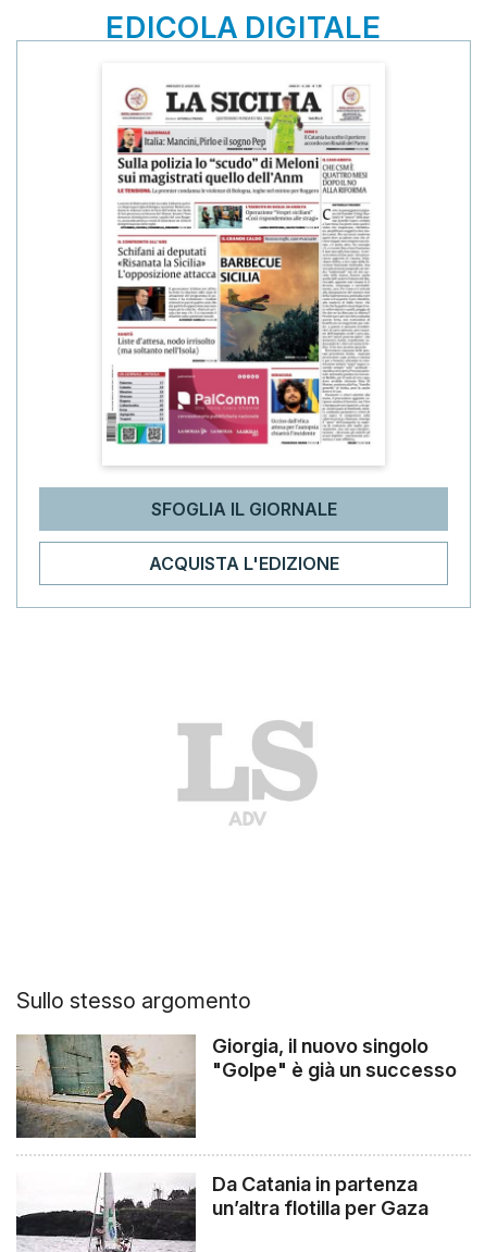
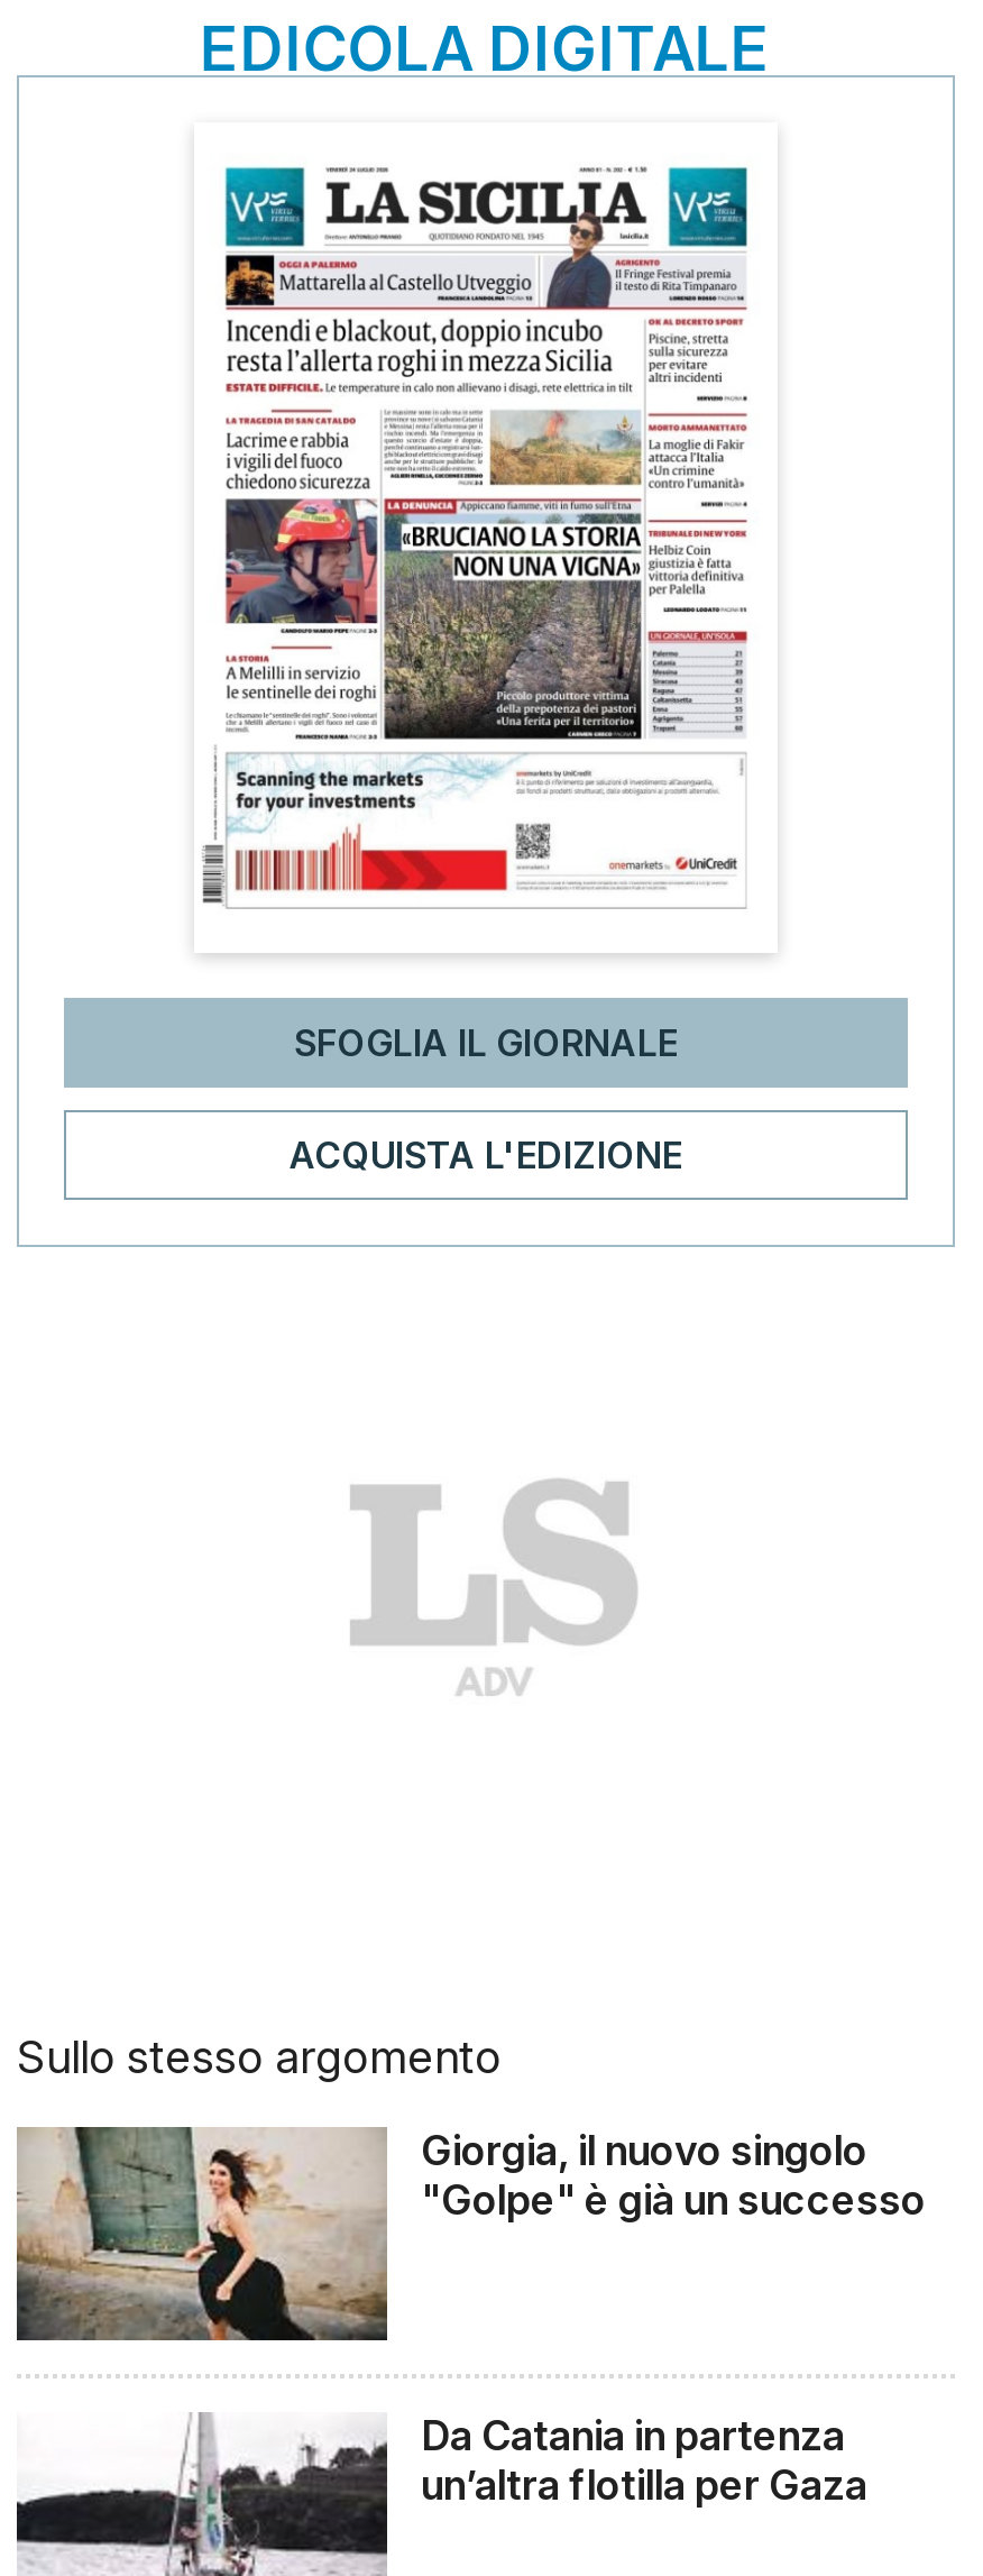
[109,85,370,445] [image] -> [210,165,748,908] [image]

